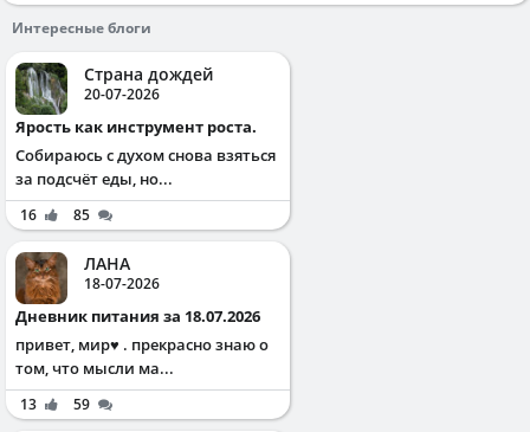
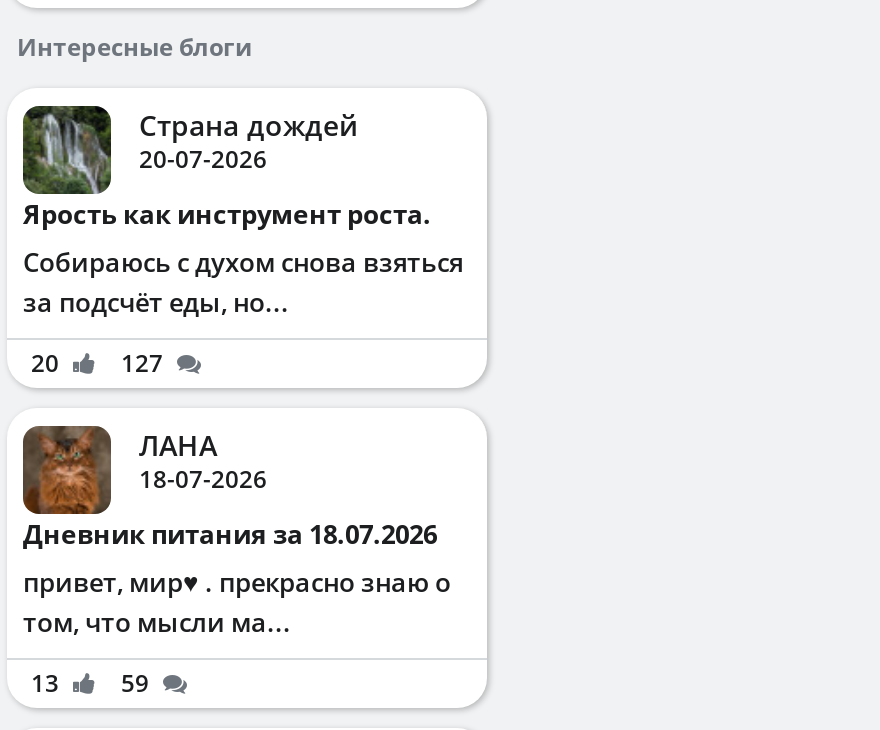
[20,205,37,225] 16 -> [31,346,59,380] 20
[73,205,90,225] 85 -> [121,346,163,380] 127

